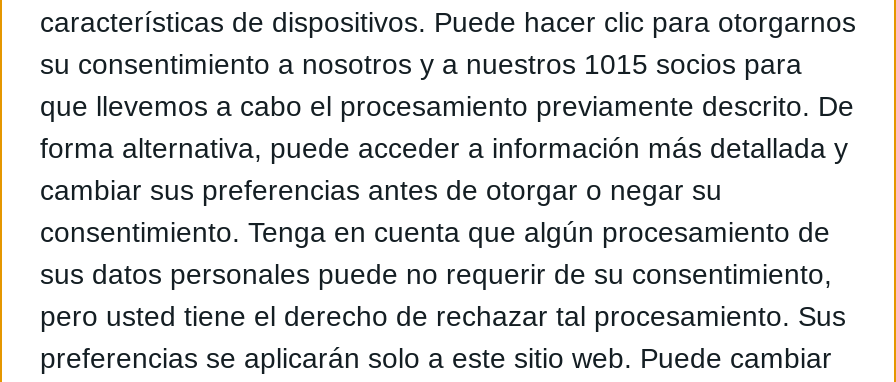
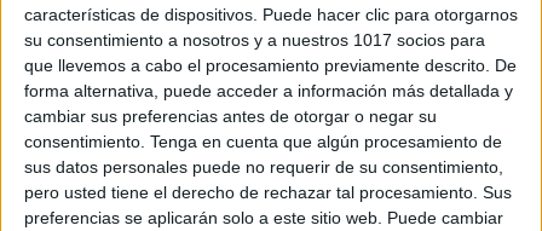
[40,49,802,81] su consentimiento a nosotros y a nuestros 1015 socios para -> [24,30,485,49] su consentimiento a nosotros y a nuestros 1017 socios para

